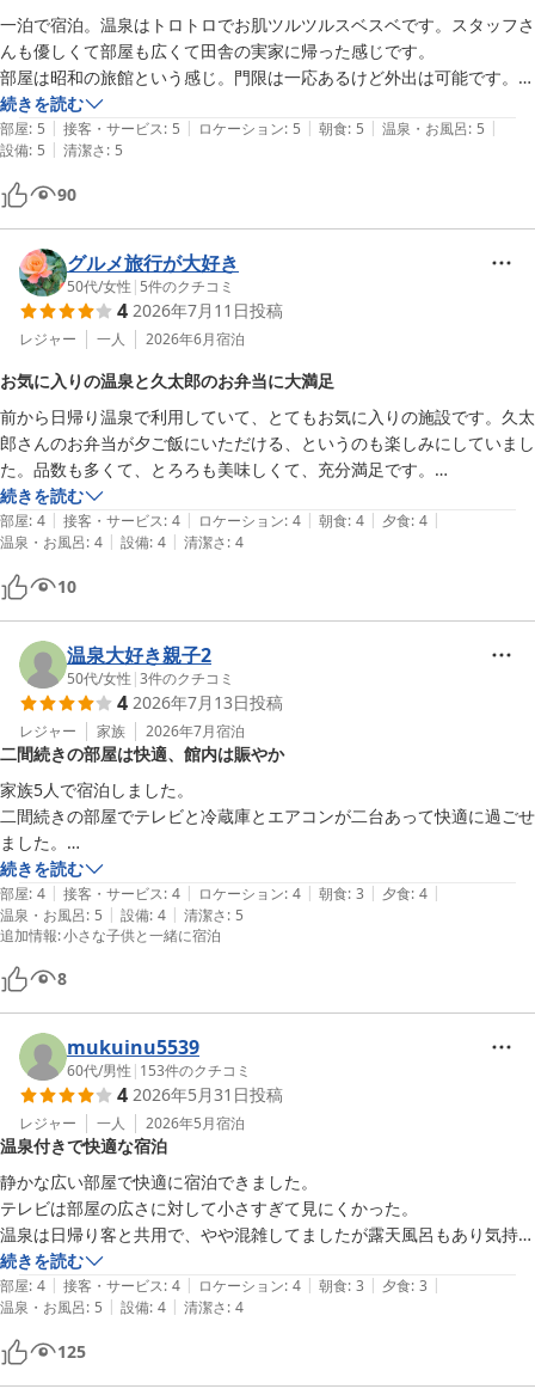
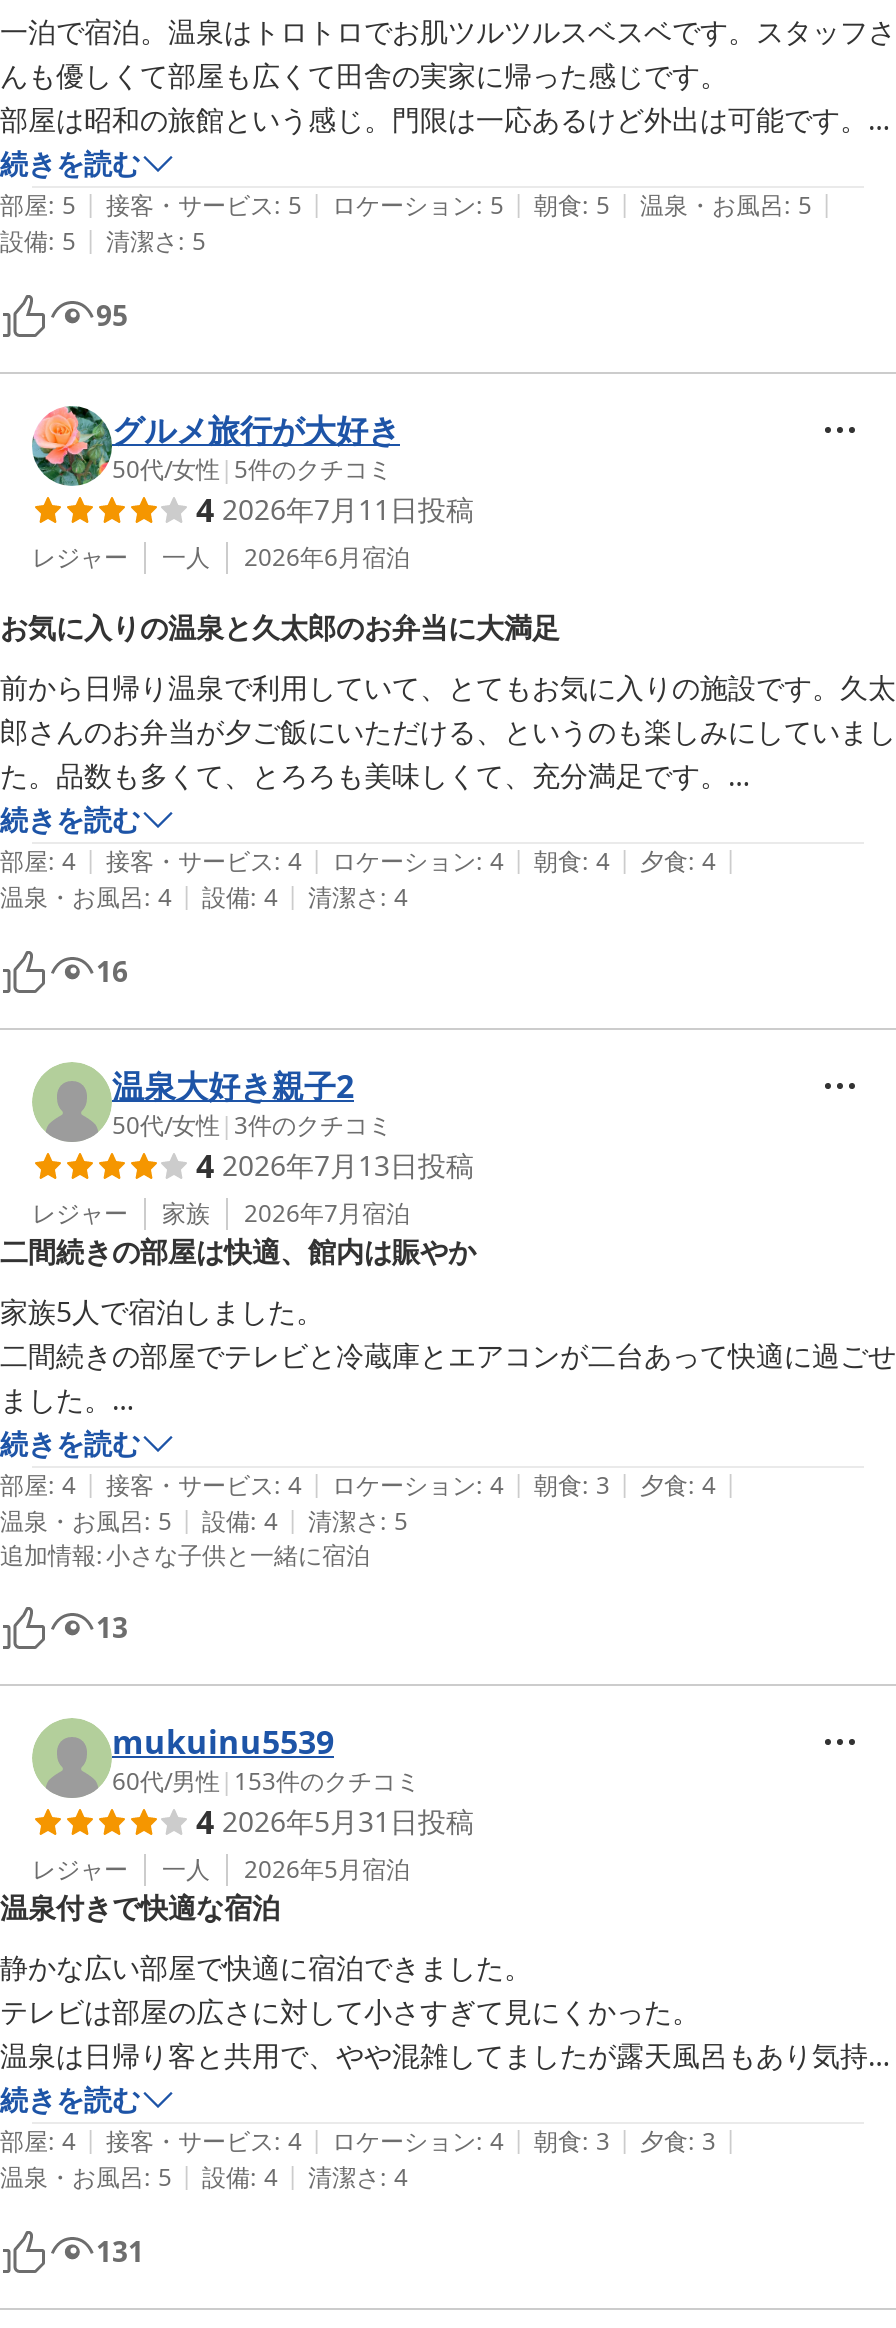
[57,183,76,206] 90 -> [96,296,128,334] 95
[57,575,76,598] 10 -> [96,952,128,990] 16
[57,967,67,990] 8 -> [96,1608,128,1646] 13
[57,1340,86,1363] 125 -> [96,2232,144,2270] 131

